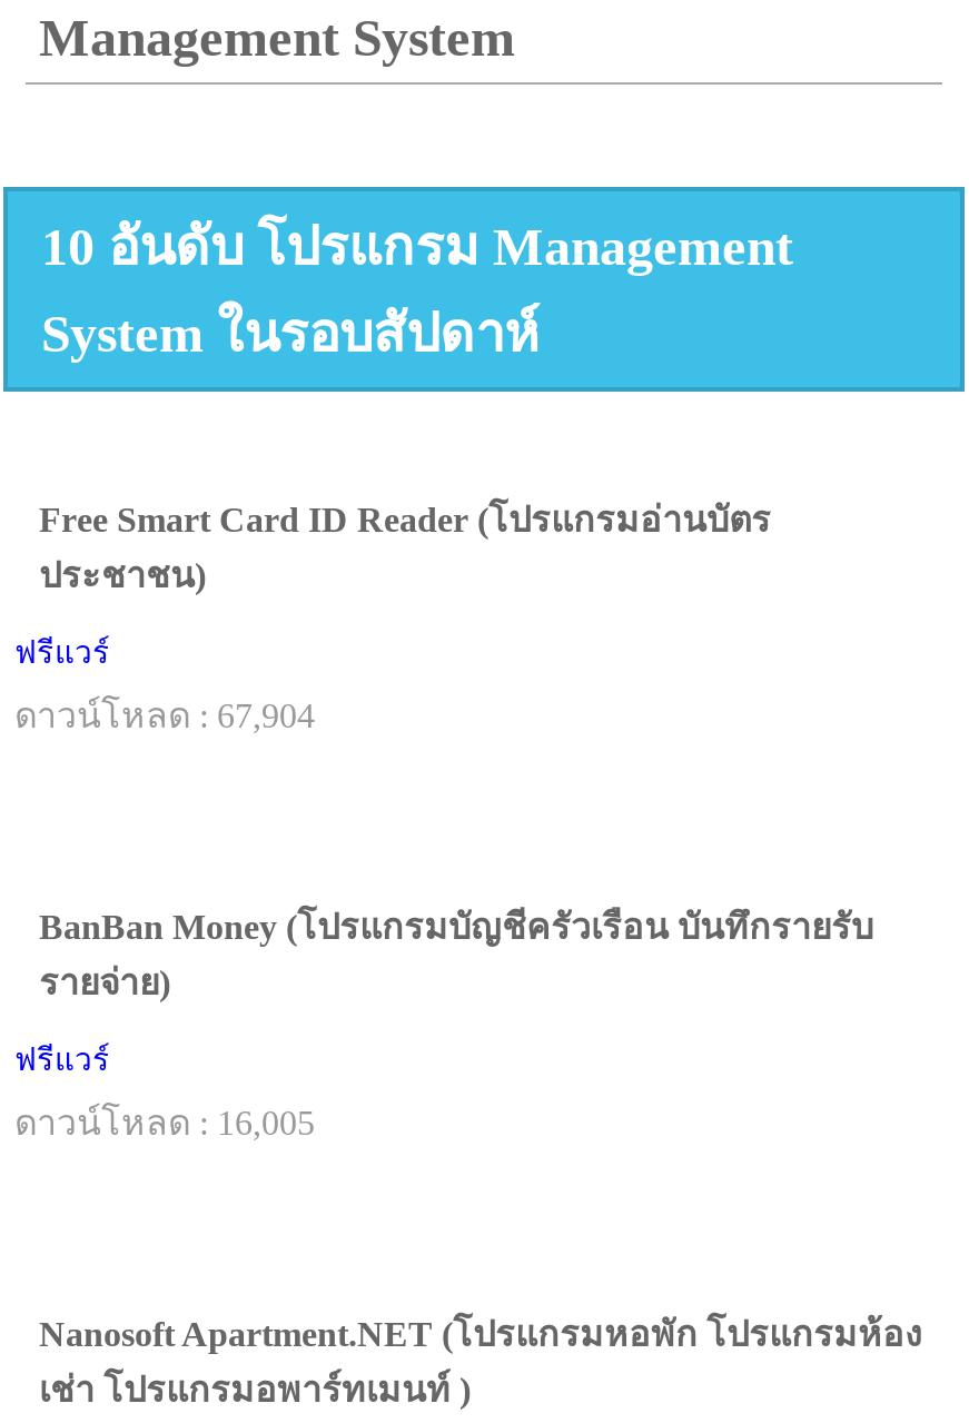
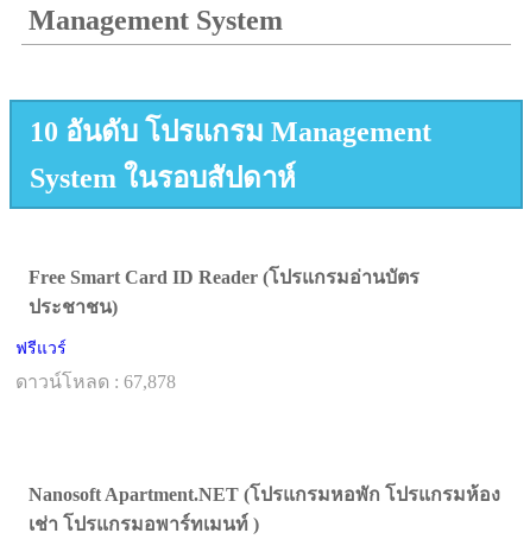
[14,696,315,734] ดาวน์โหลด : 67,904 -> [15,372,176,392] ดาวน์โหลด : 67,878
[14,908,873,1142] BanBan Money (โปรแกรมบัญชีครัวเรือน บันทึกรายรับ | รายจ่าย) | ฟรีแวร์ | ดาวน์โหลด : 16,005 -> none

